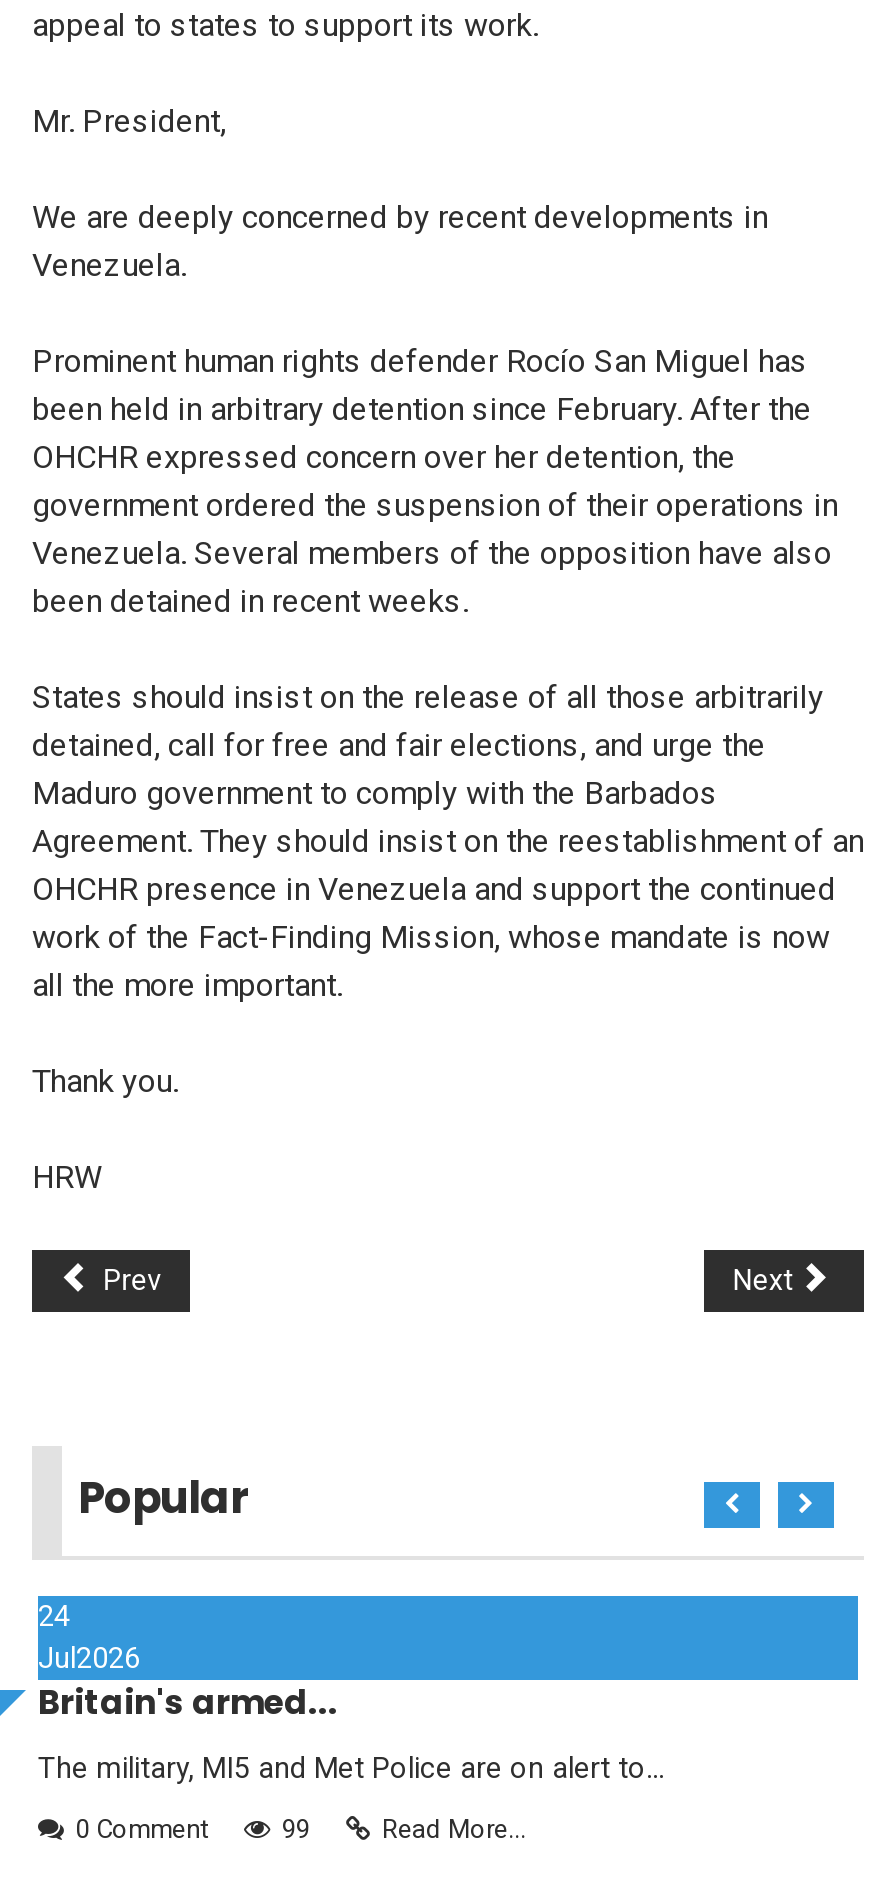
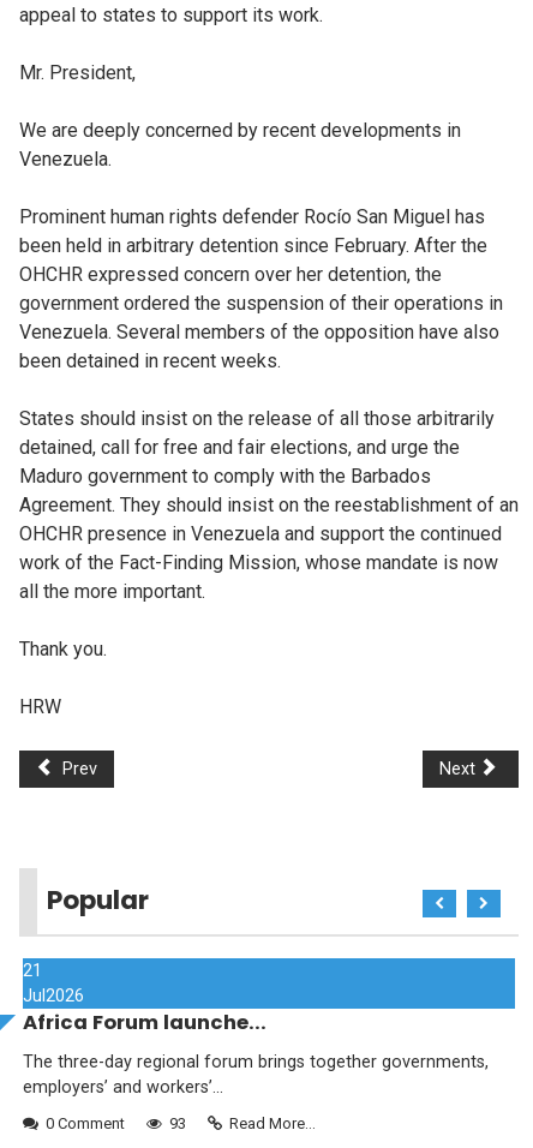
[38,1599,70,1633] 24 -> [23,960,42,981] 21
[38,1679,338,1725] Britain's armed... -> [23,1008,266,1036] Africa Forum launche...
[38,1751,664,1785] The military, MI5 and Met Police are on alert to... -> [23,1052,489,1097] The three-day regional forum brings together governments, | employers’ and workers’...
[282,1813,310,1843] 99 -> [169,1114,186,1132] 93

